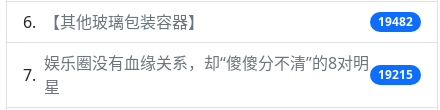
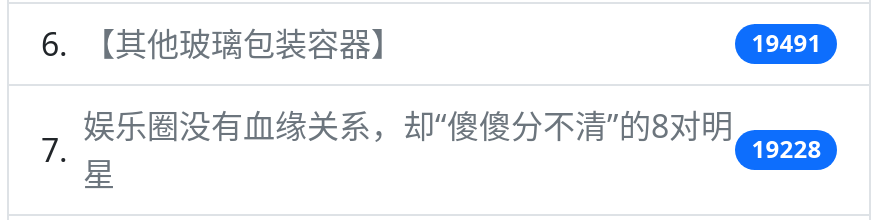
[378,13,413,30] 19482 -> [751,26,821,60] 19491
[378,66,413,83] 19215 -> [751,132,821,166] 19228

